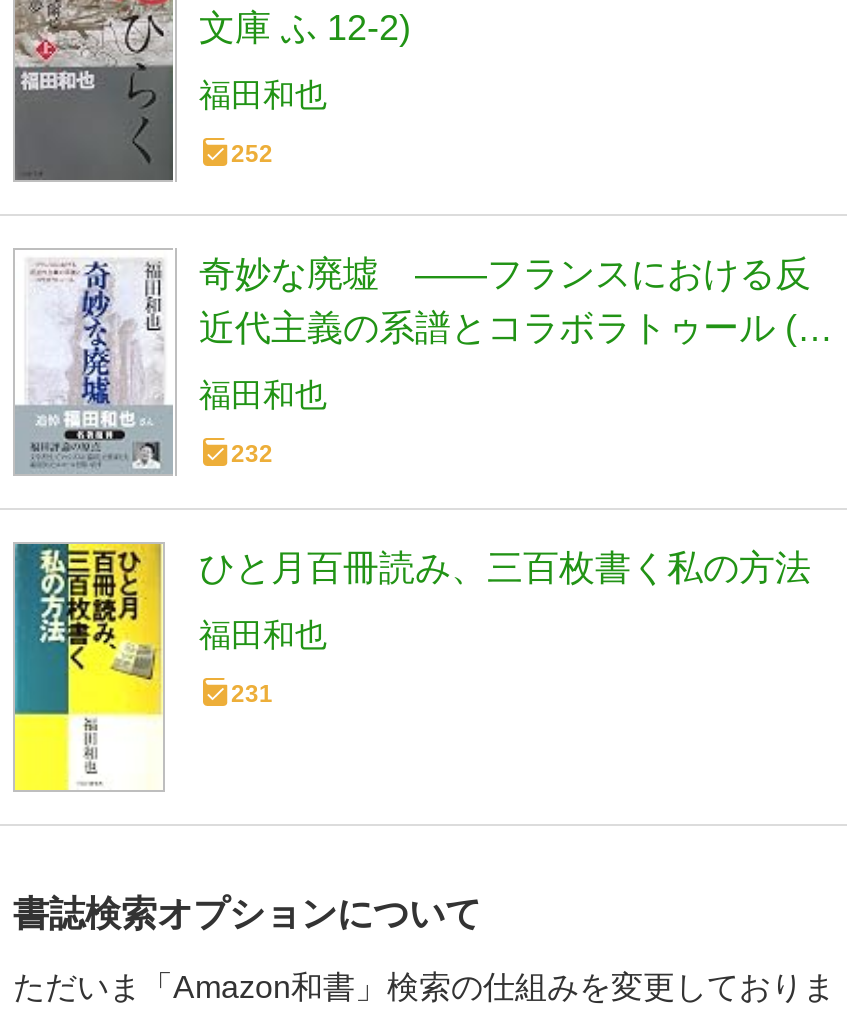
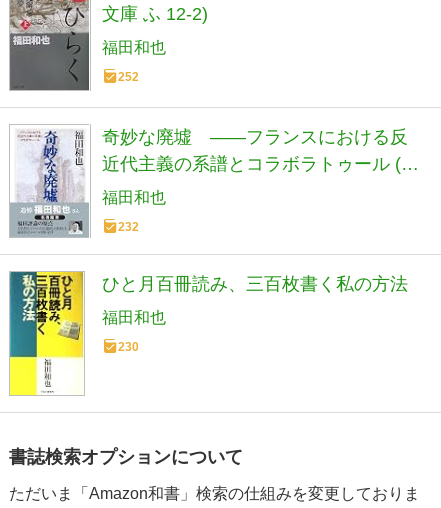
[231,680,273,708] 231 -> [118,340,139,354] 230

